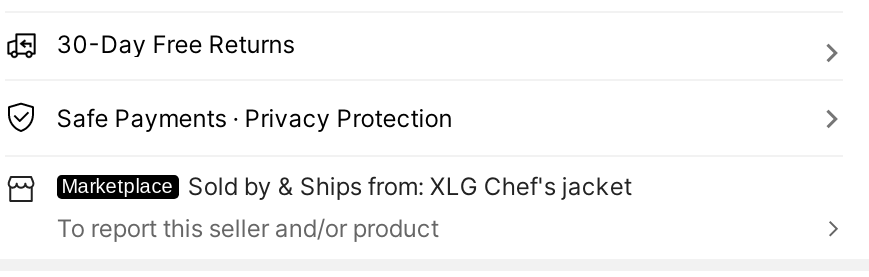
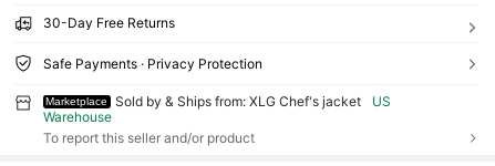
none -> [43,93,391,125] US | Warehouse

